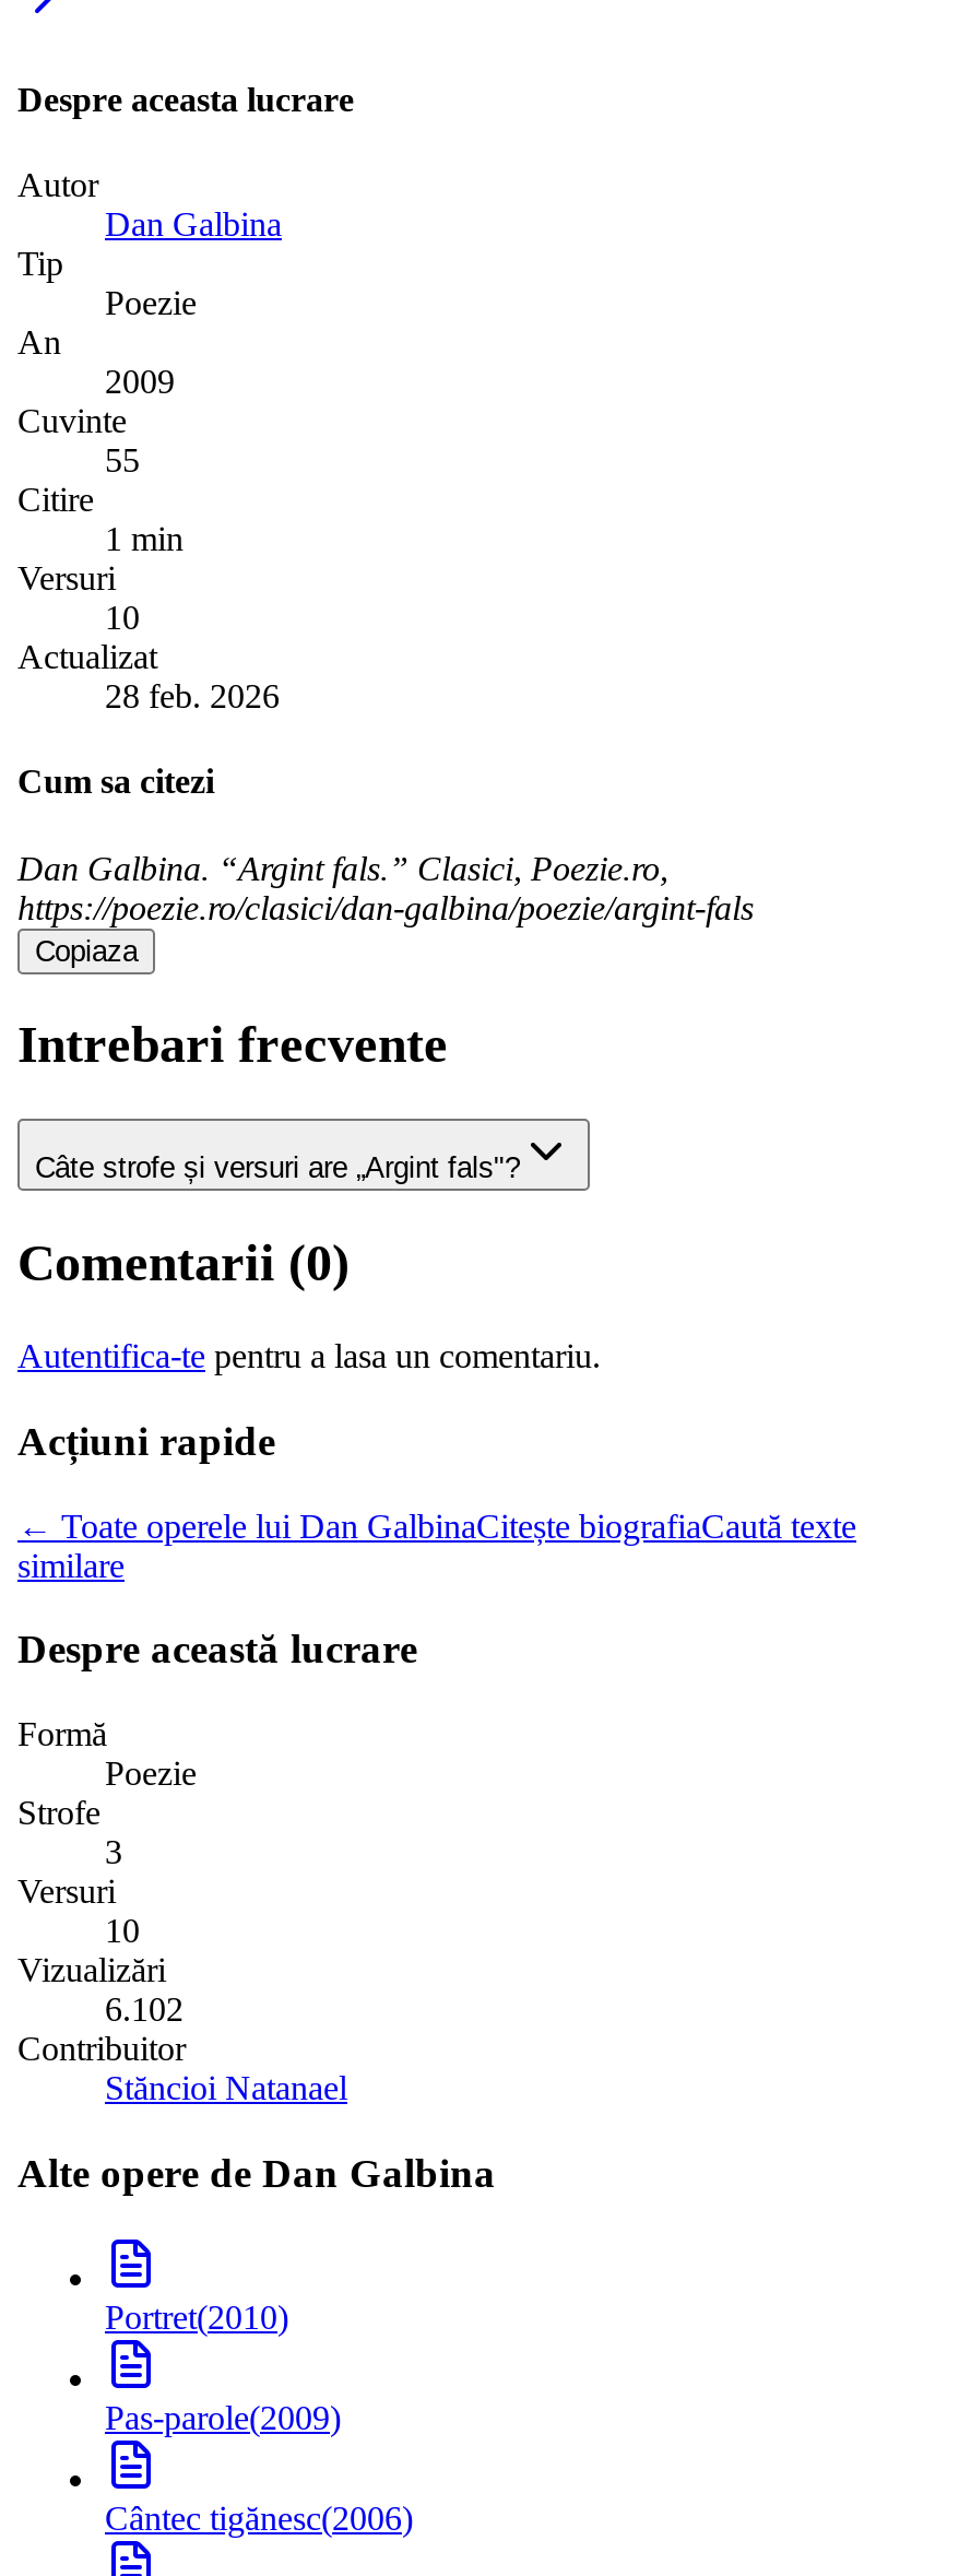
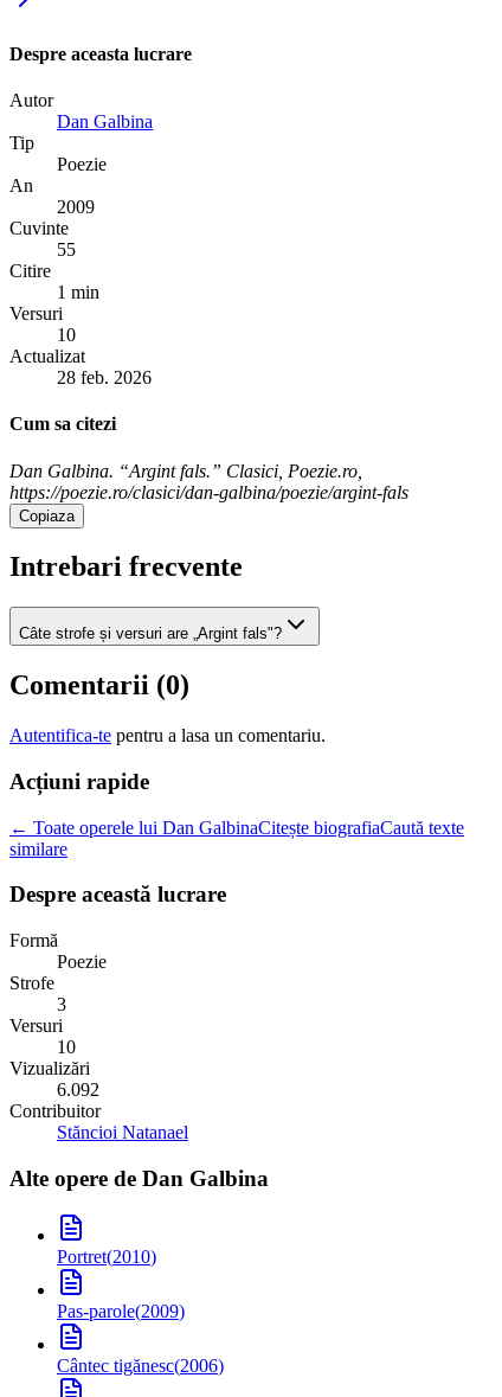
[105,1990,183,2028] 6.102 -> [57,1079,99,1100] 6.092

